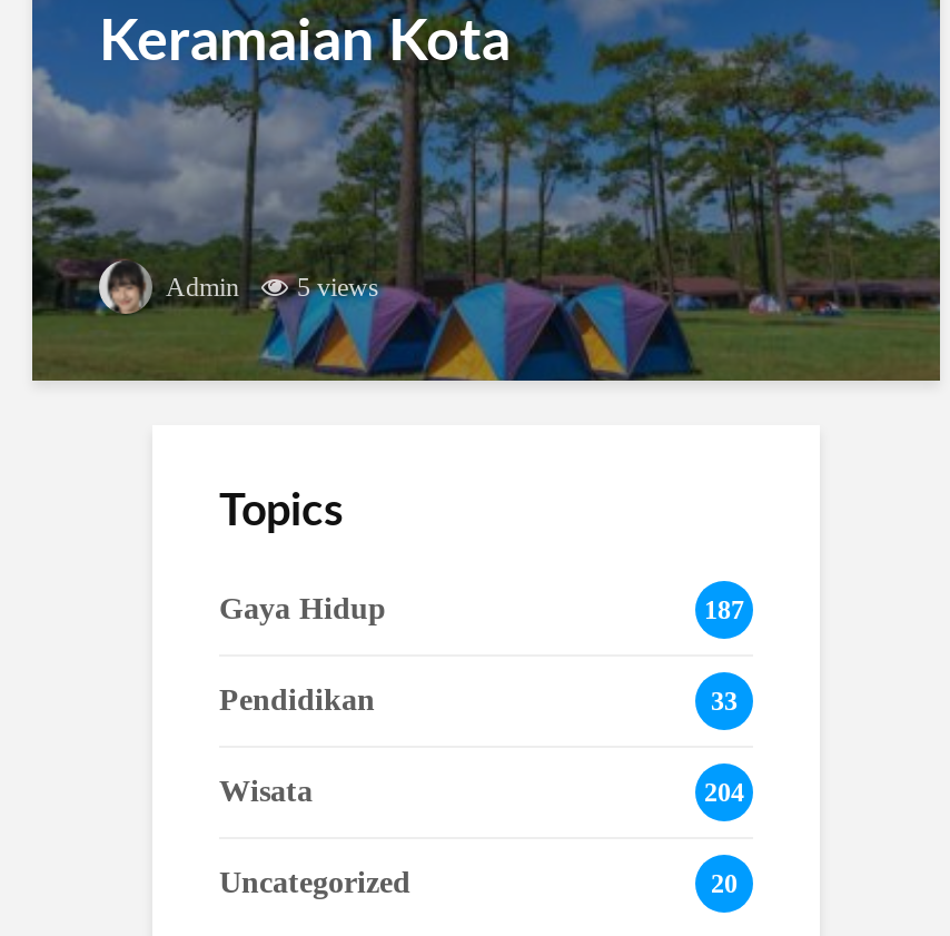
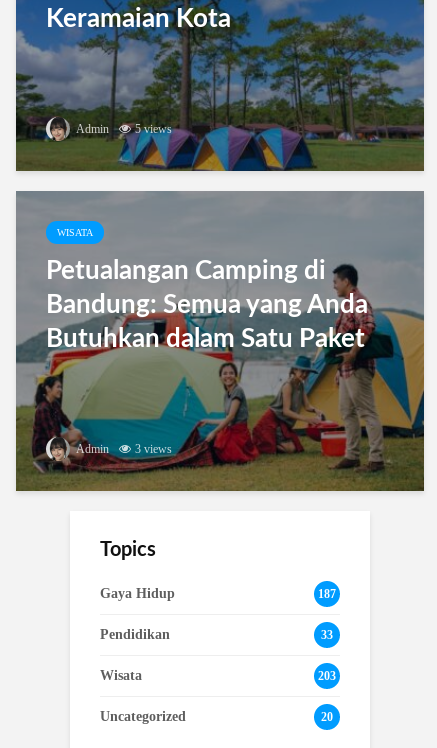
none -> [16,190,425,491] [image] | WISATA | Petualangan Camping di | Bandung: Semua yang Anda | Butuhkan dalam Satu Paket
none -> [74,442,172,456] Admin | 3 views
[704,777,744,808] 204 -> [318,669,336,683] 203

